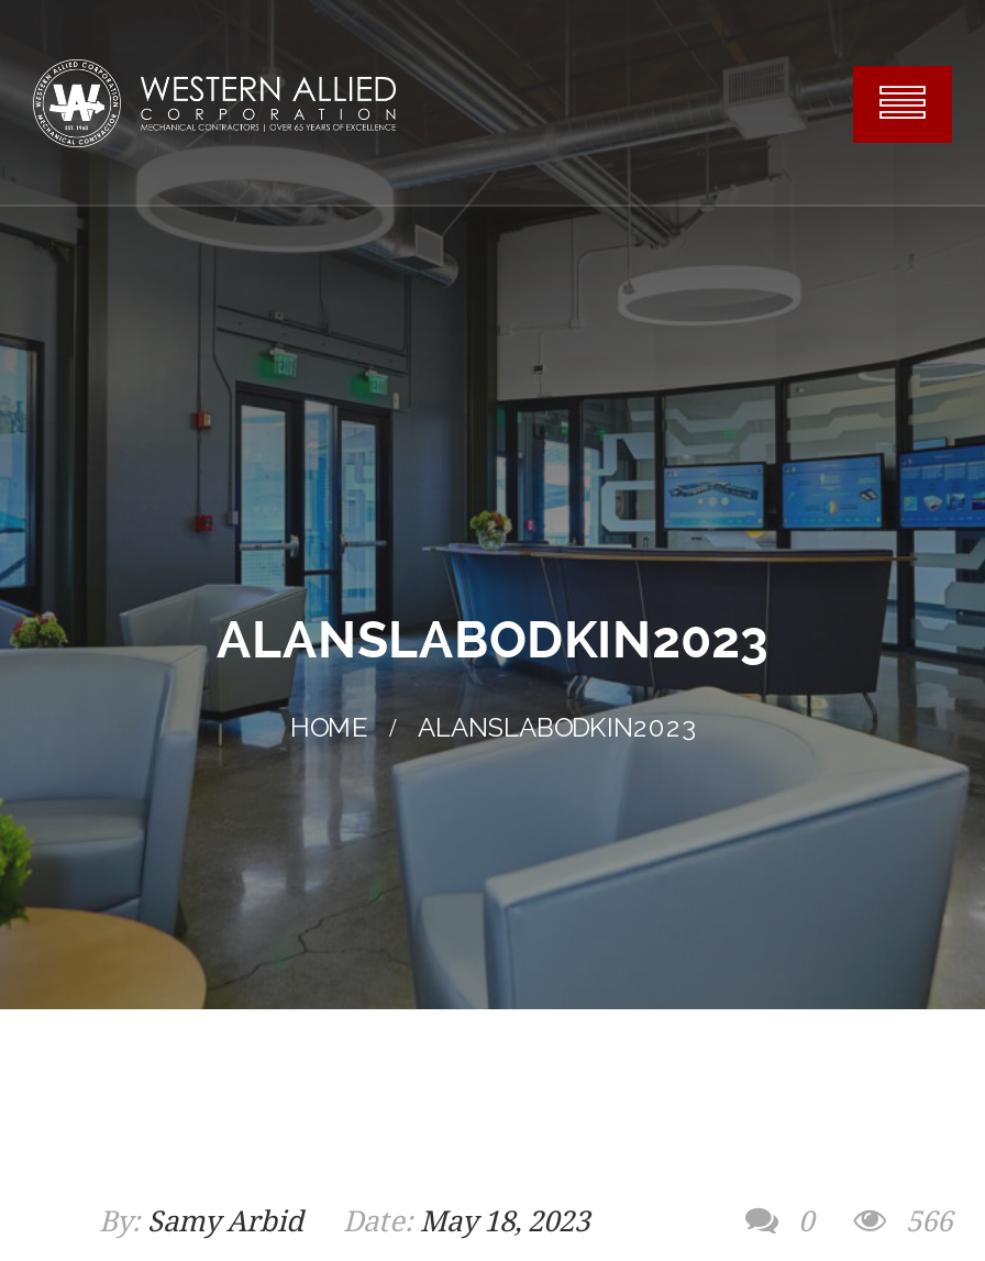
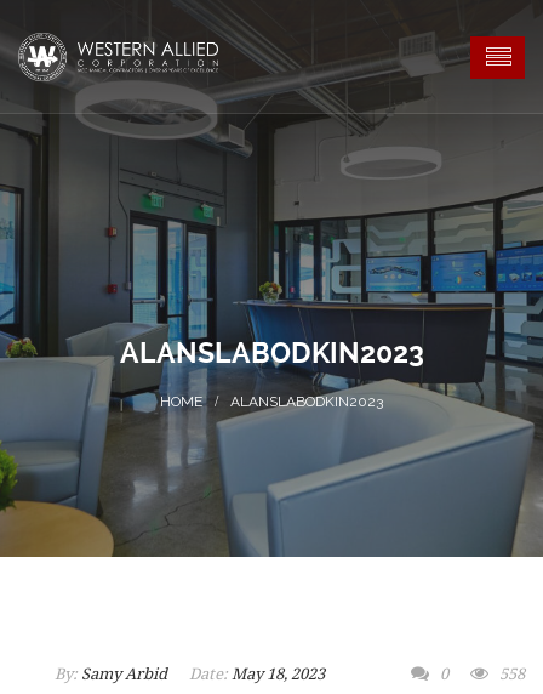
[899,1205,952,1238] 566 -> [496,665,525,683] 558

